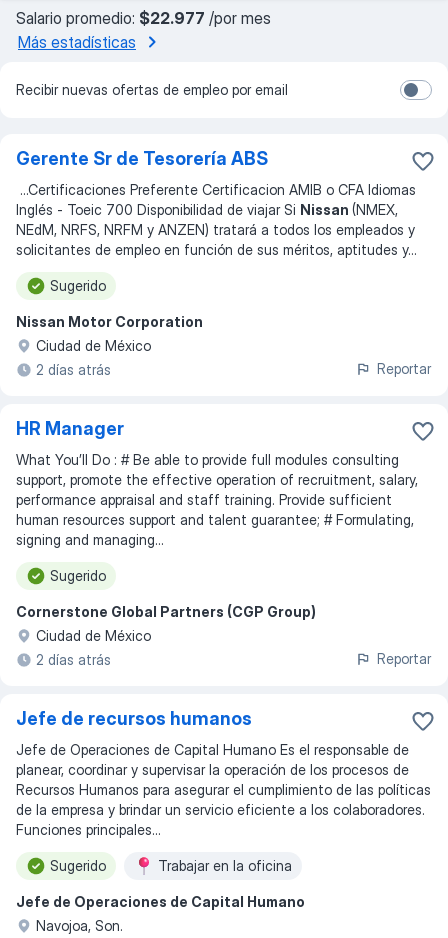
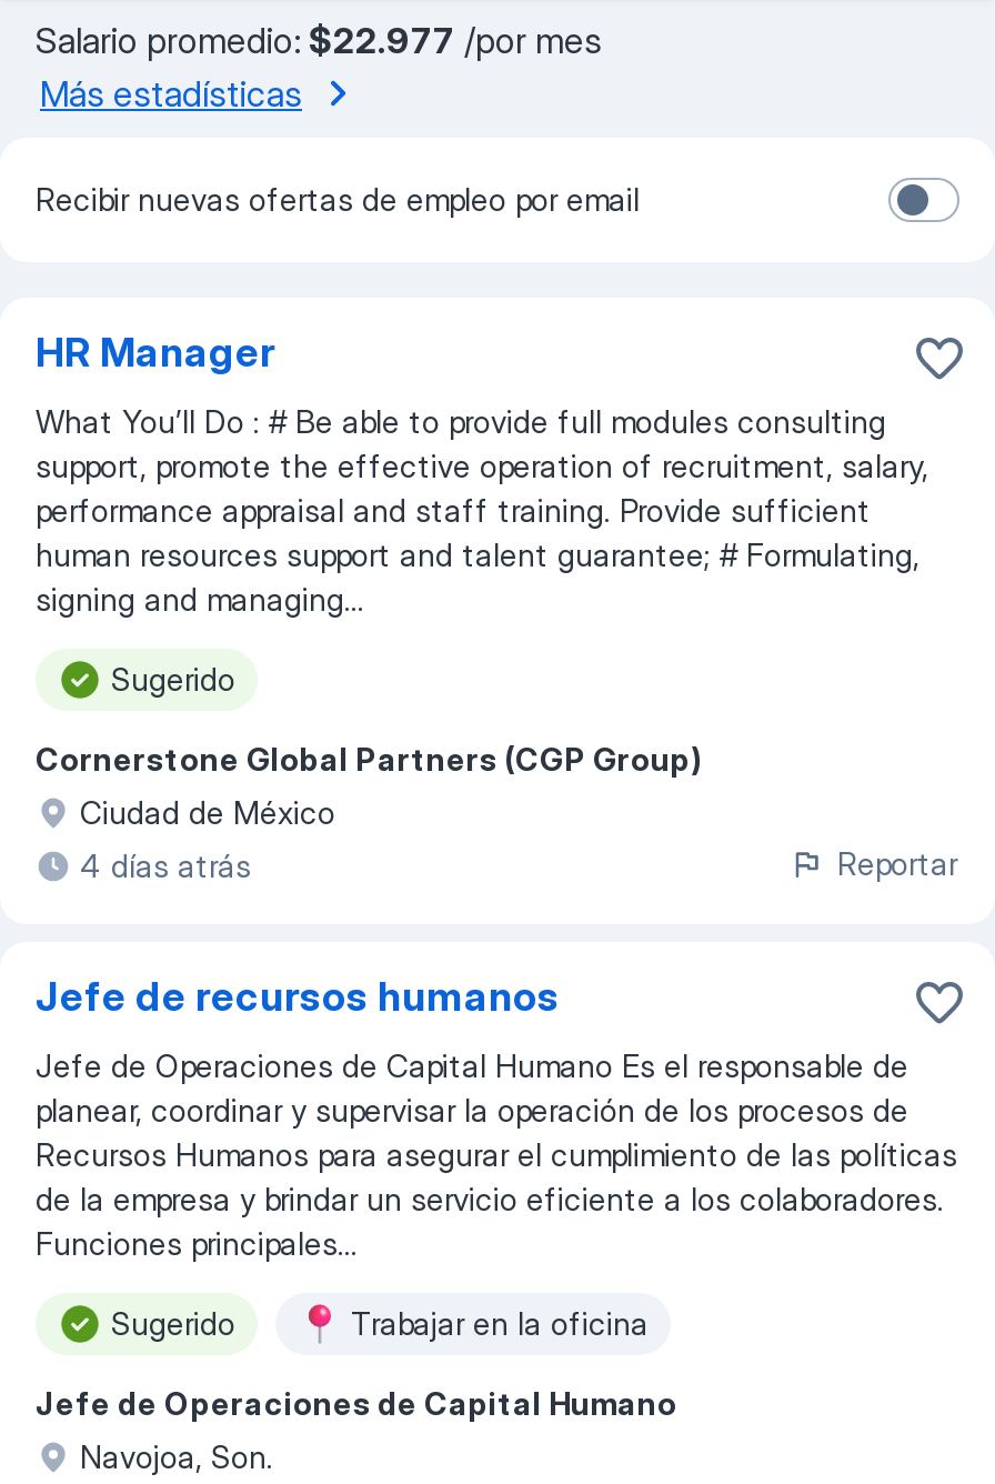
[16,148,421,294] Gerente Sr de Tesorería ABS | ...Certificaciones Preferente Certificacion AMIB o CFA Idiomas | Inglés - Toeic 700 Disponibilidad de viajar Si Nissan (NMEX, | NEdM, NRFS, NRFM y ANZEN) tratará a todos los empleados y | solicitantes de empleo en función de sus méritos, aptitudes y... | Sugerido -> none
[16,313,203,378] Nissan Motor Corporation | Ciudad de México | 2 días atrás -> none
[377,360,431,377] Reportar -> none
[36,651,111,668] 2 días atrás -> [80,846,251,884] 4 días atrás

